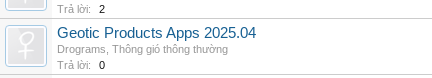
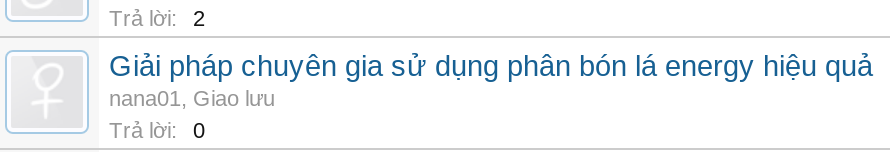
[57,25,256,55] Geotic Products Apps 2025.04 | Drograms, Thông gió thông thường -> [109,50,873,110] Giải pháp chuyên gia sử dụng phân bón lá energy hiệu quả | nana01, Giao lưu

